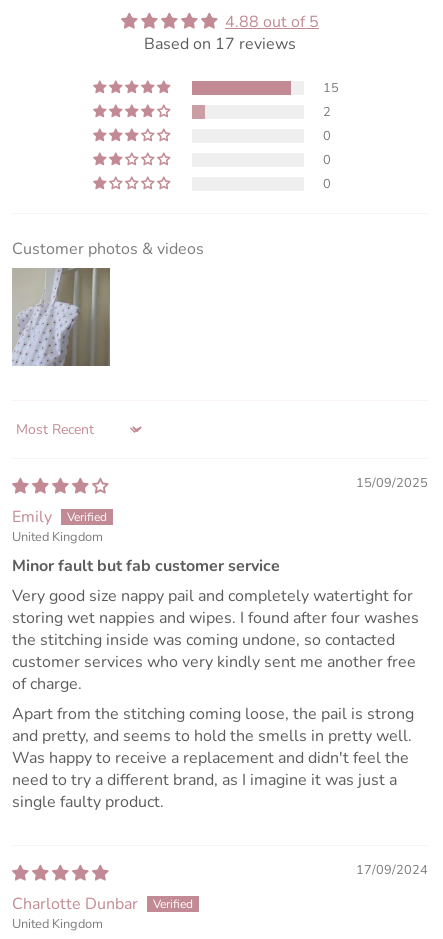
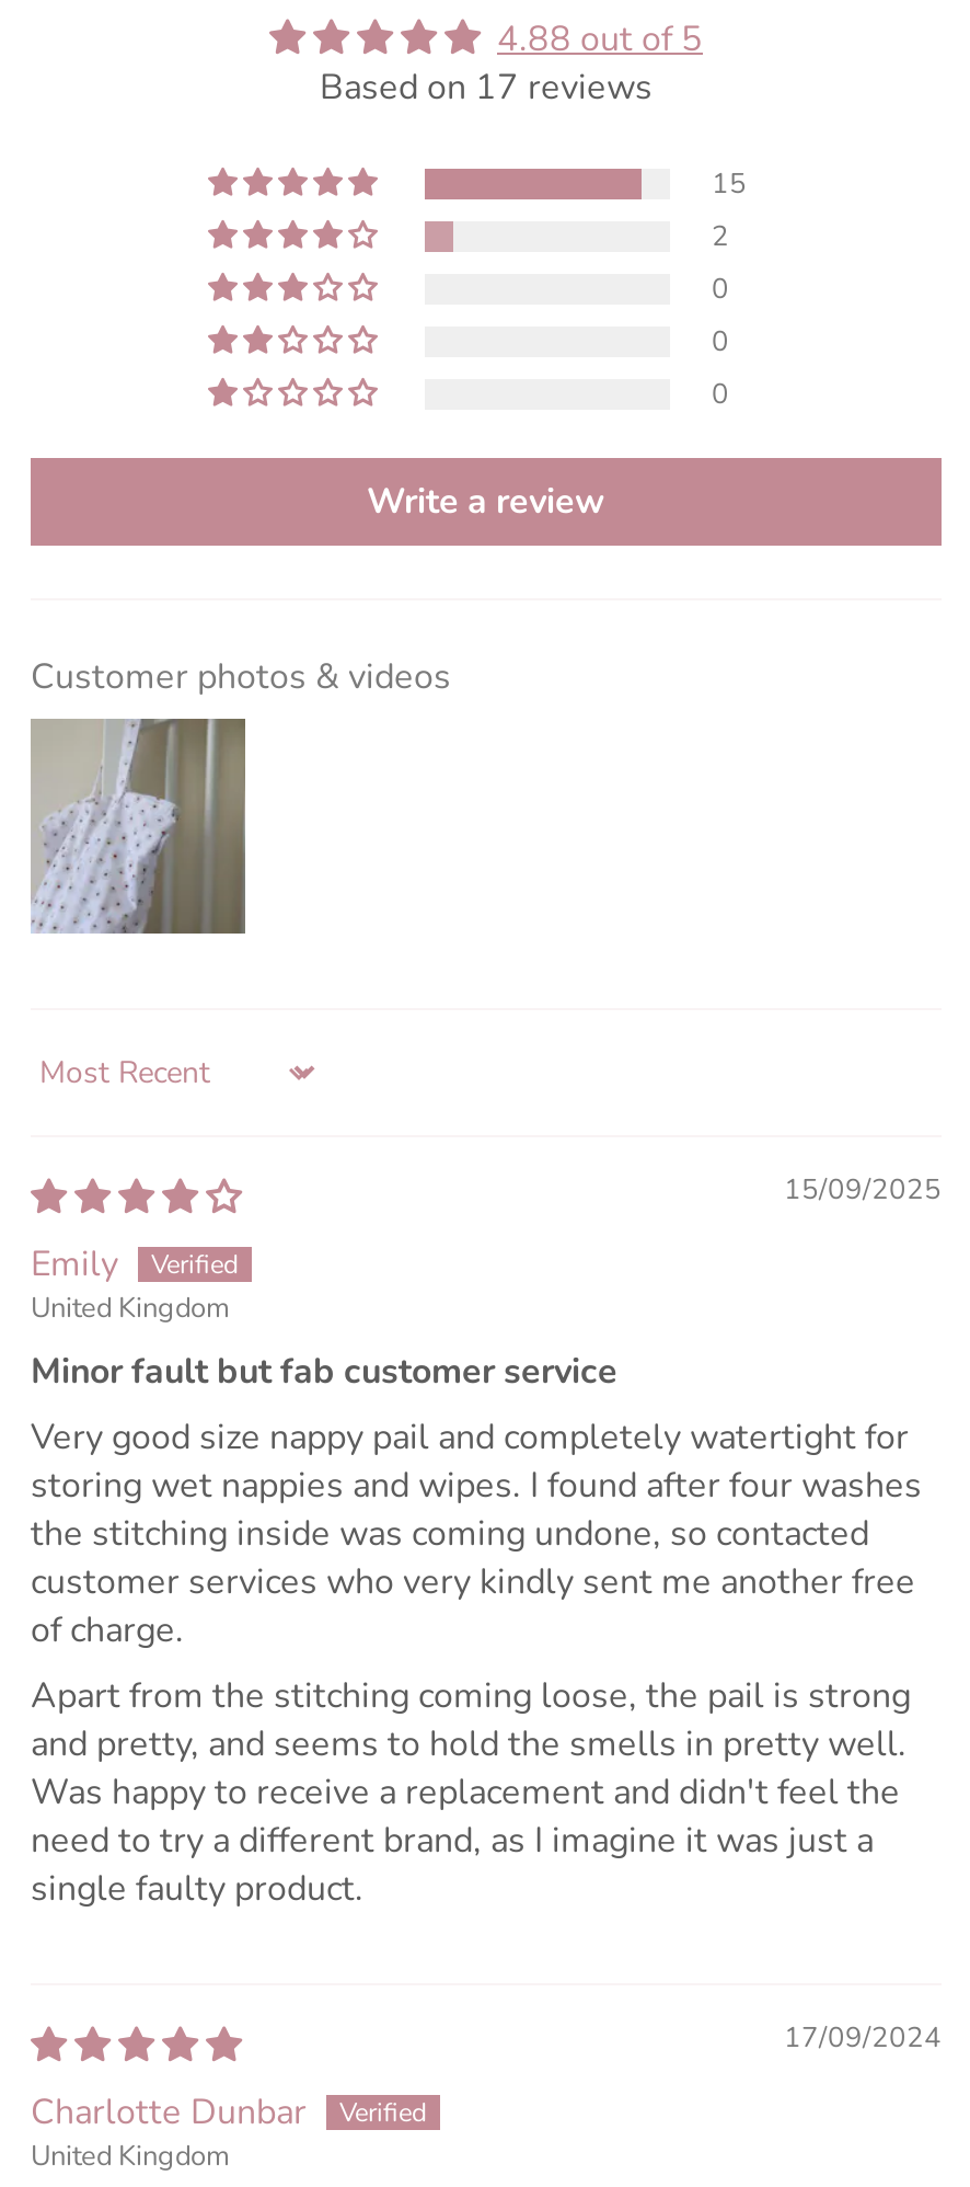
none -> [367,478,605,526] Write a review

